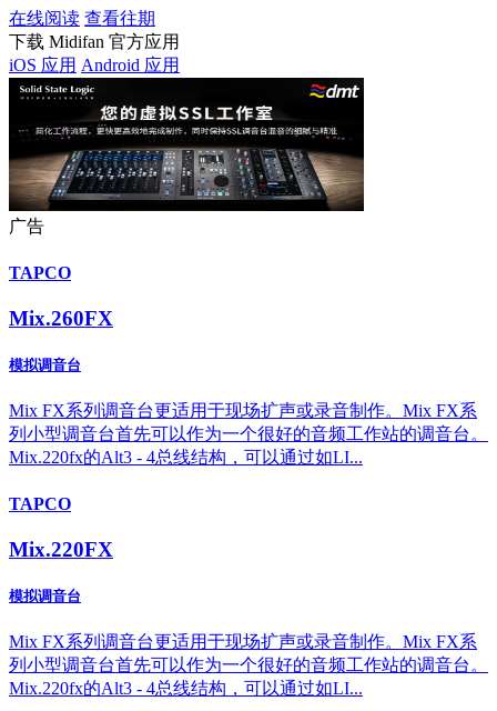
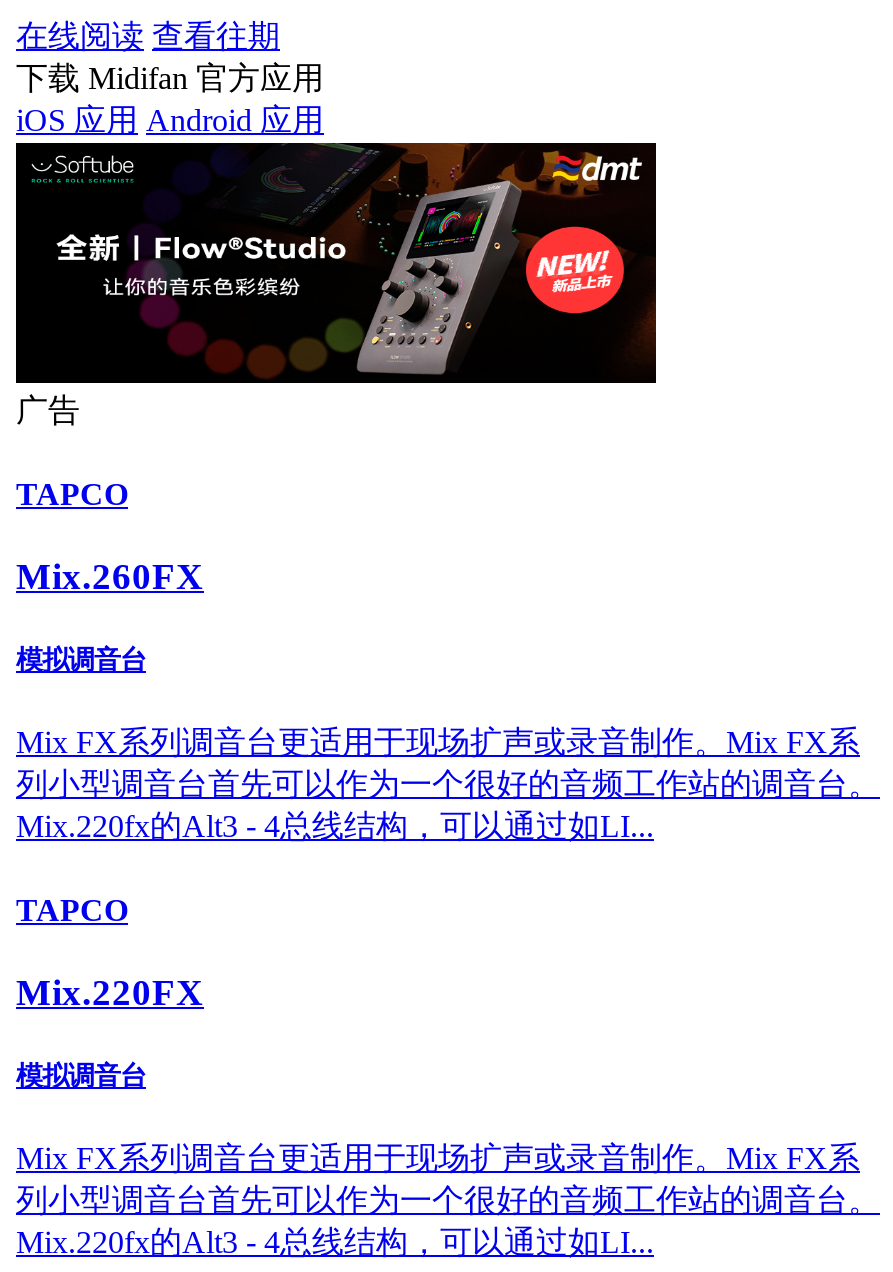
[9,77,364,210] [image] -> [16,141,654,381] [image]

